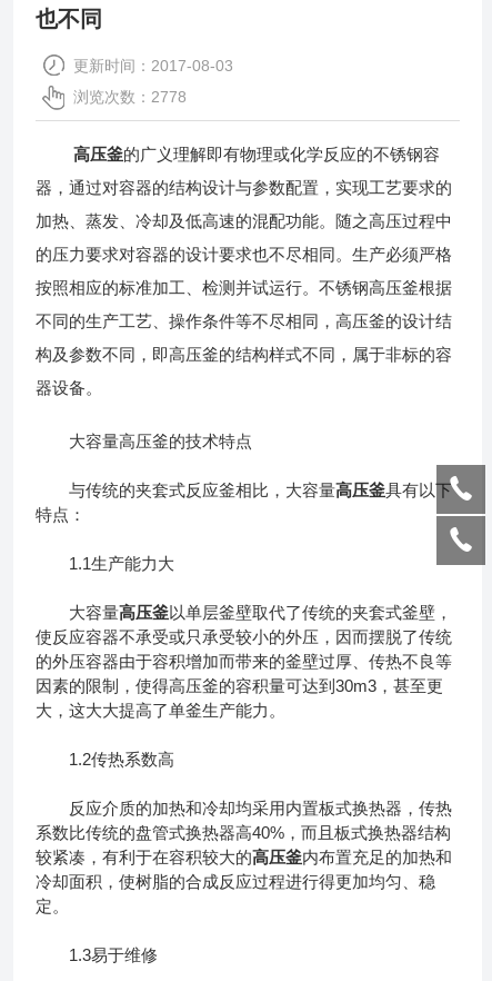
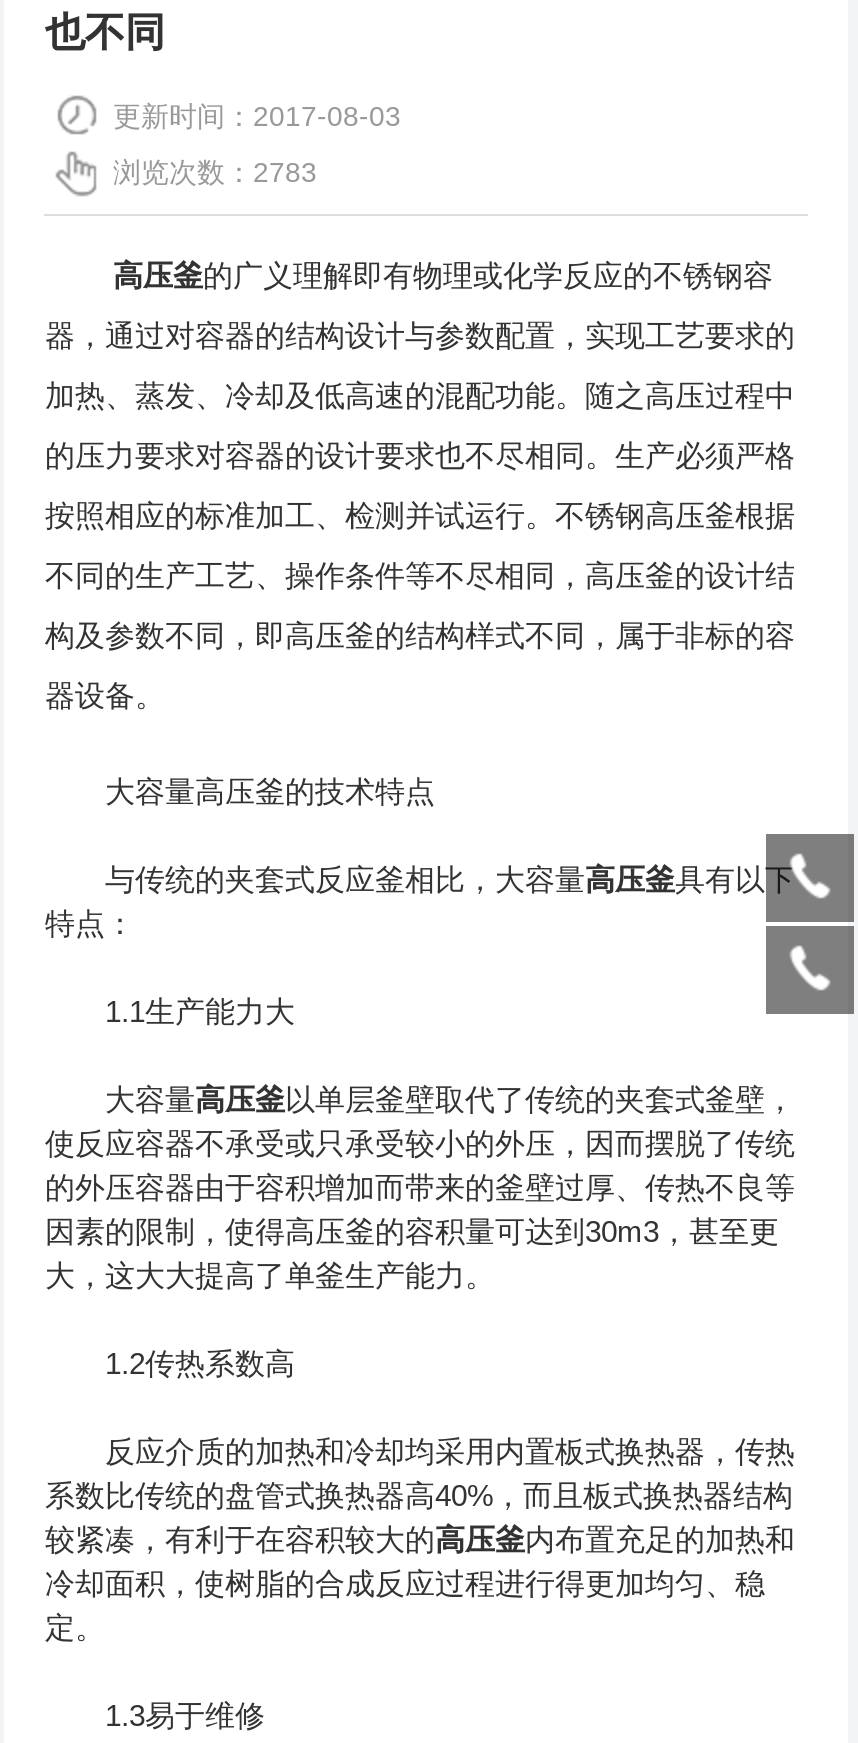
[74,87,187,105] 浏览次数：2778 -> [113,155,317,187] 浏览次数：2783

